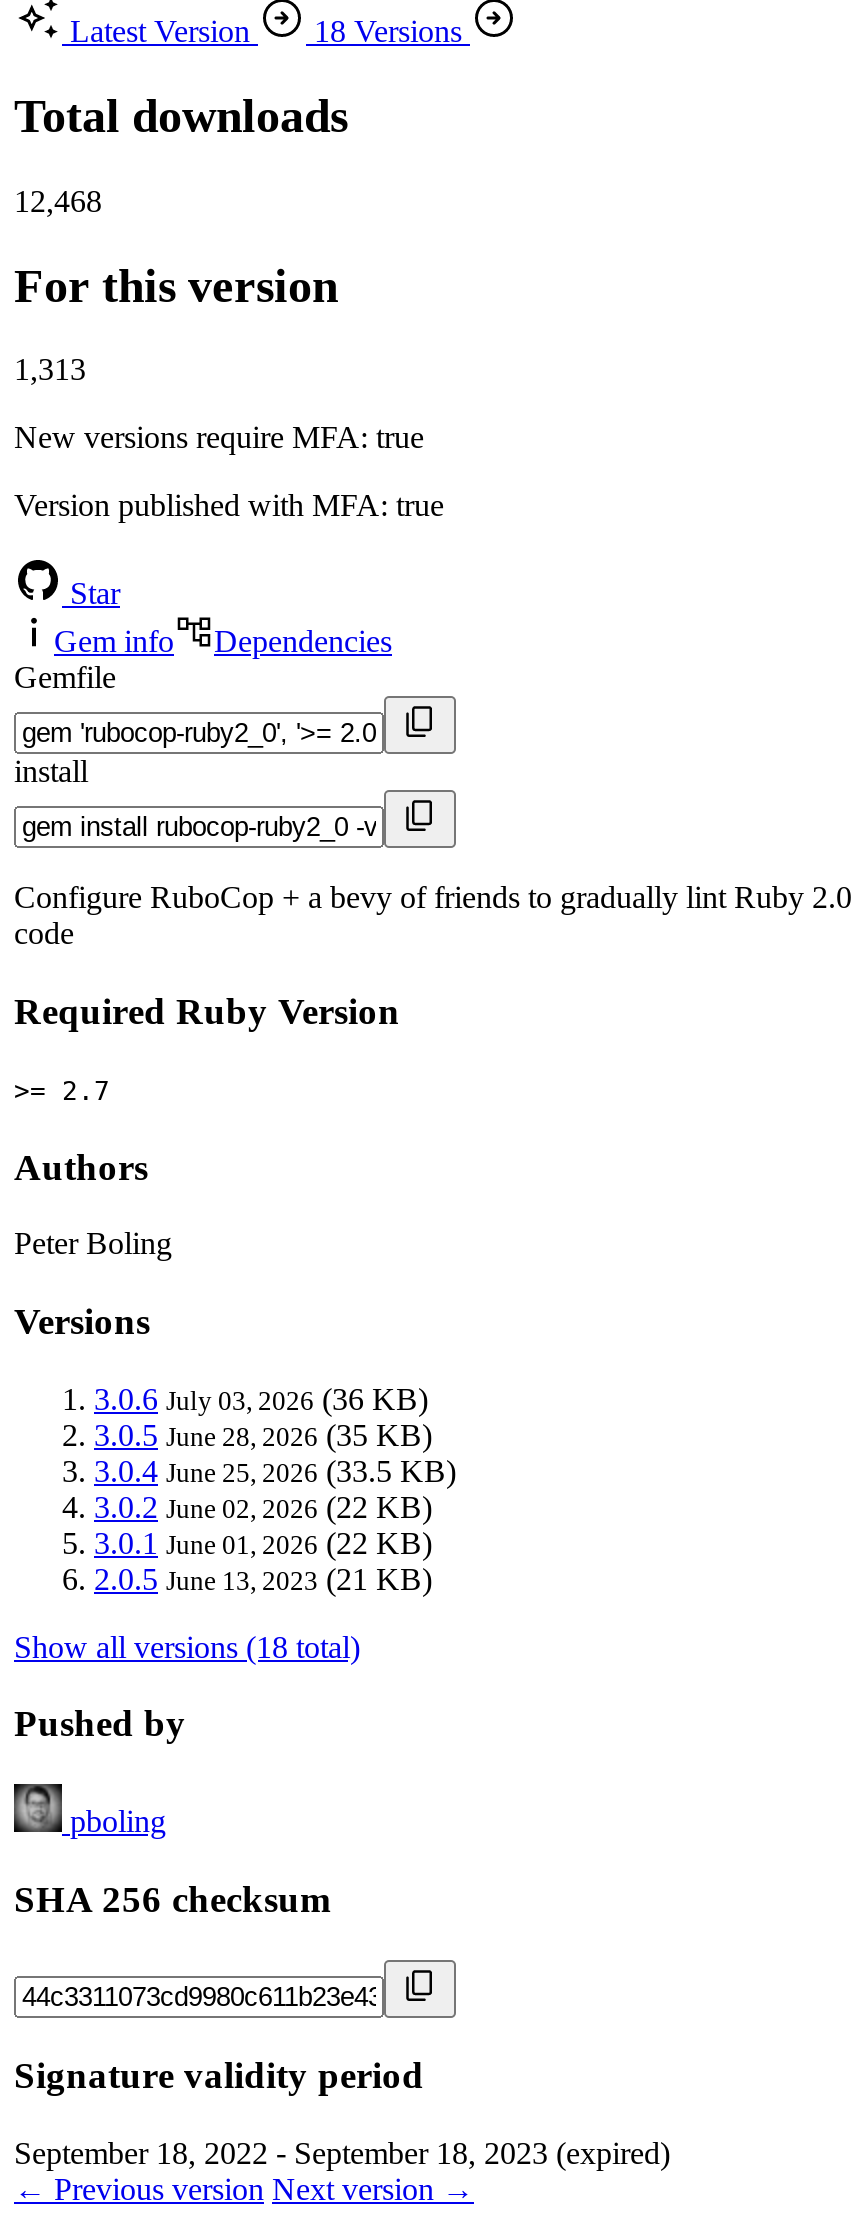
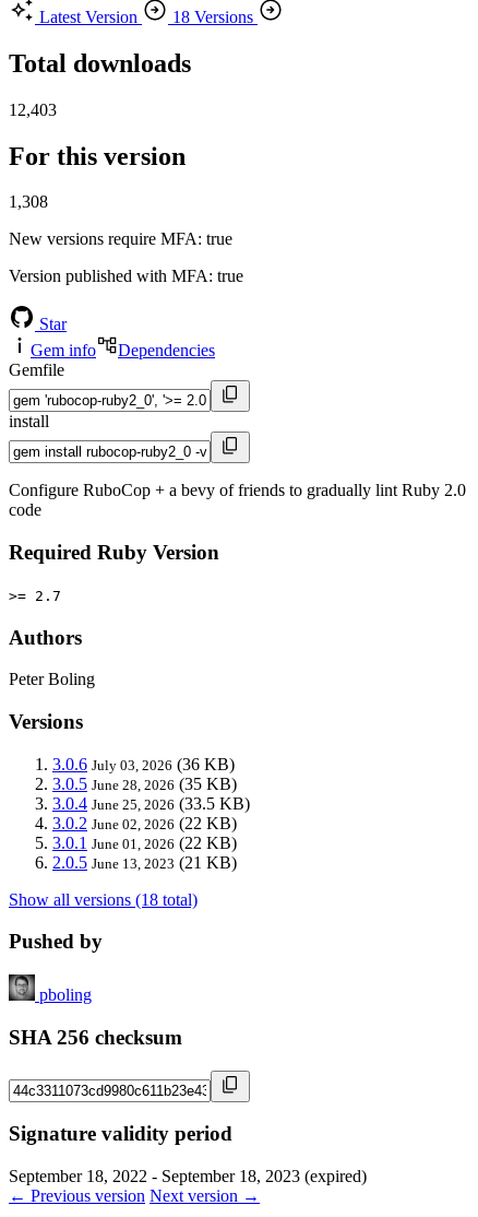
[14,183,102,217] 12,468 -> [9,100,57,119] 12,403
[14,353,86,387] 1,313 -> [9,193,48,211] 1,308

